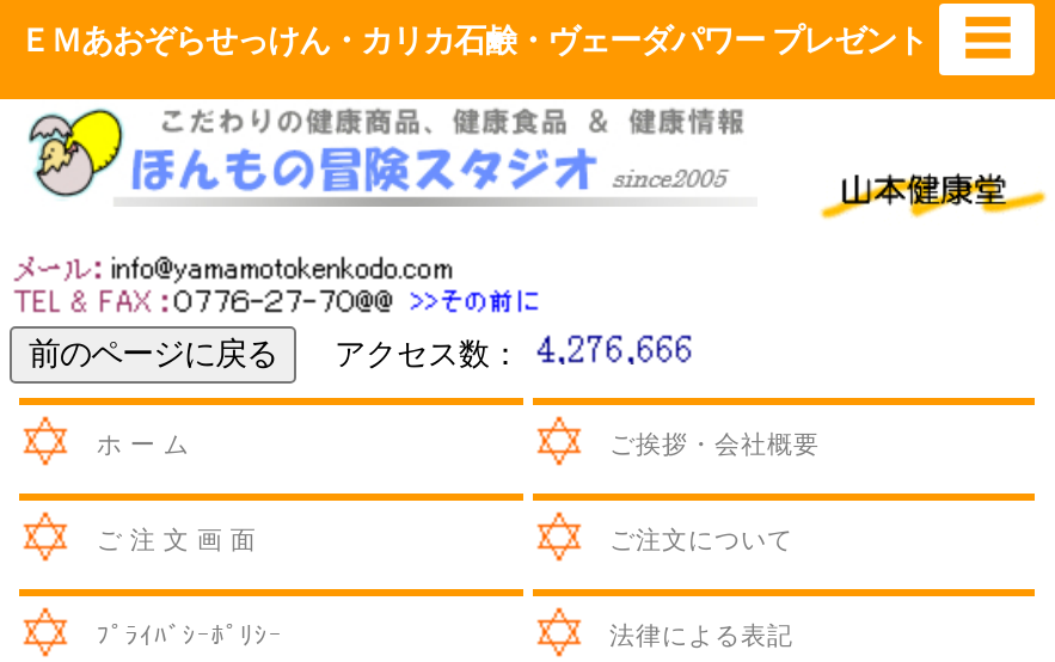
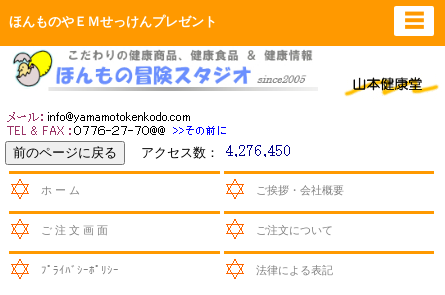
[19,22,927,57] ＥＭあおぞらせっけん・カリカ石鹸・ヴェーダパワー プレゼント -> [9,13,217,28] ほんものやＥＭせっけんプレゼント

